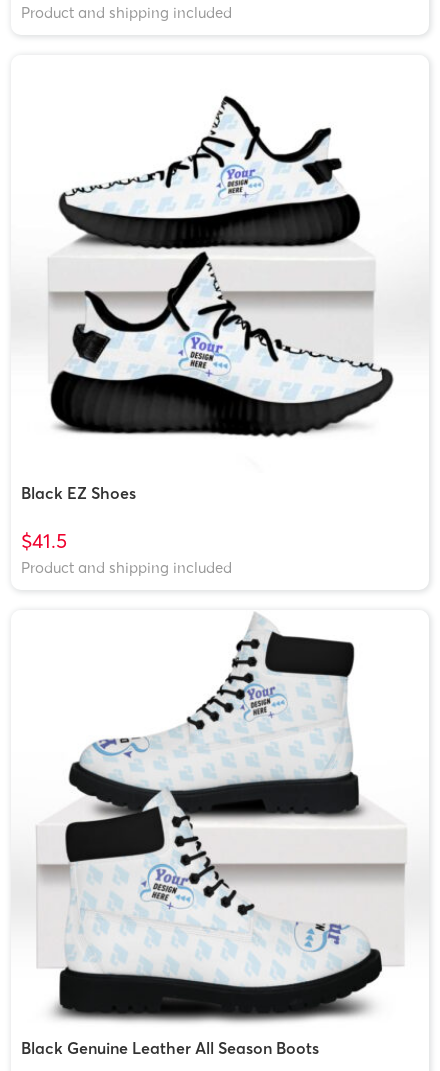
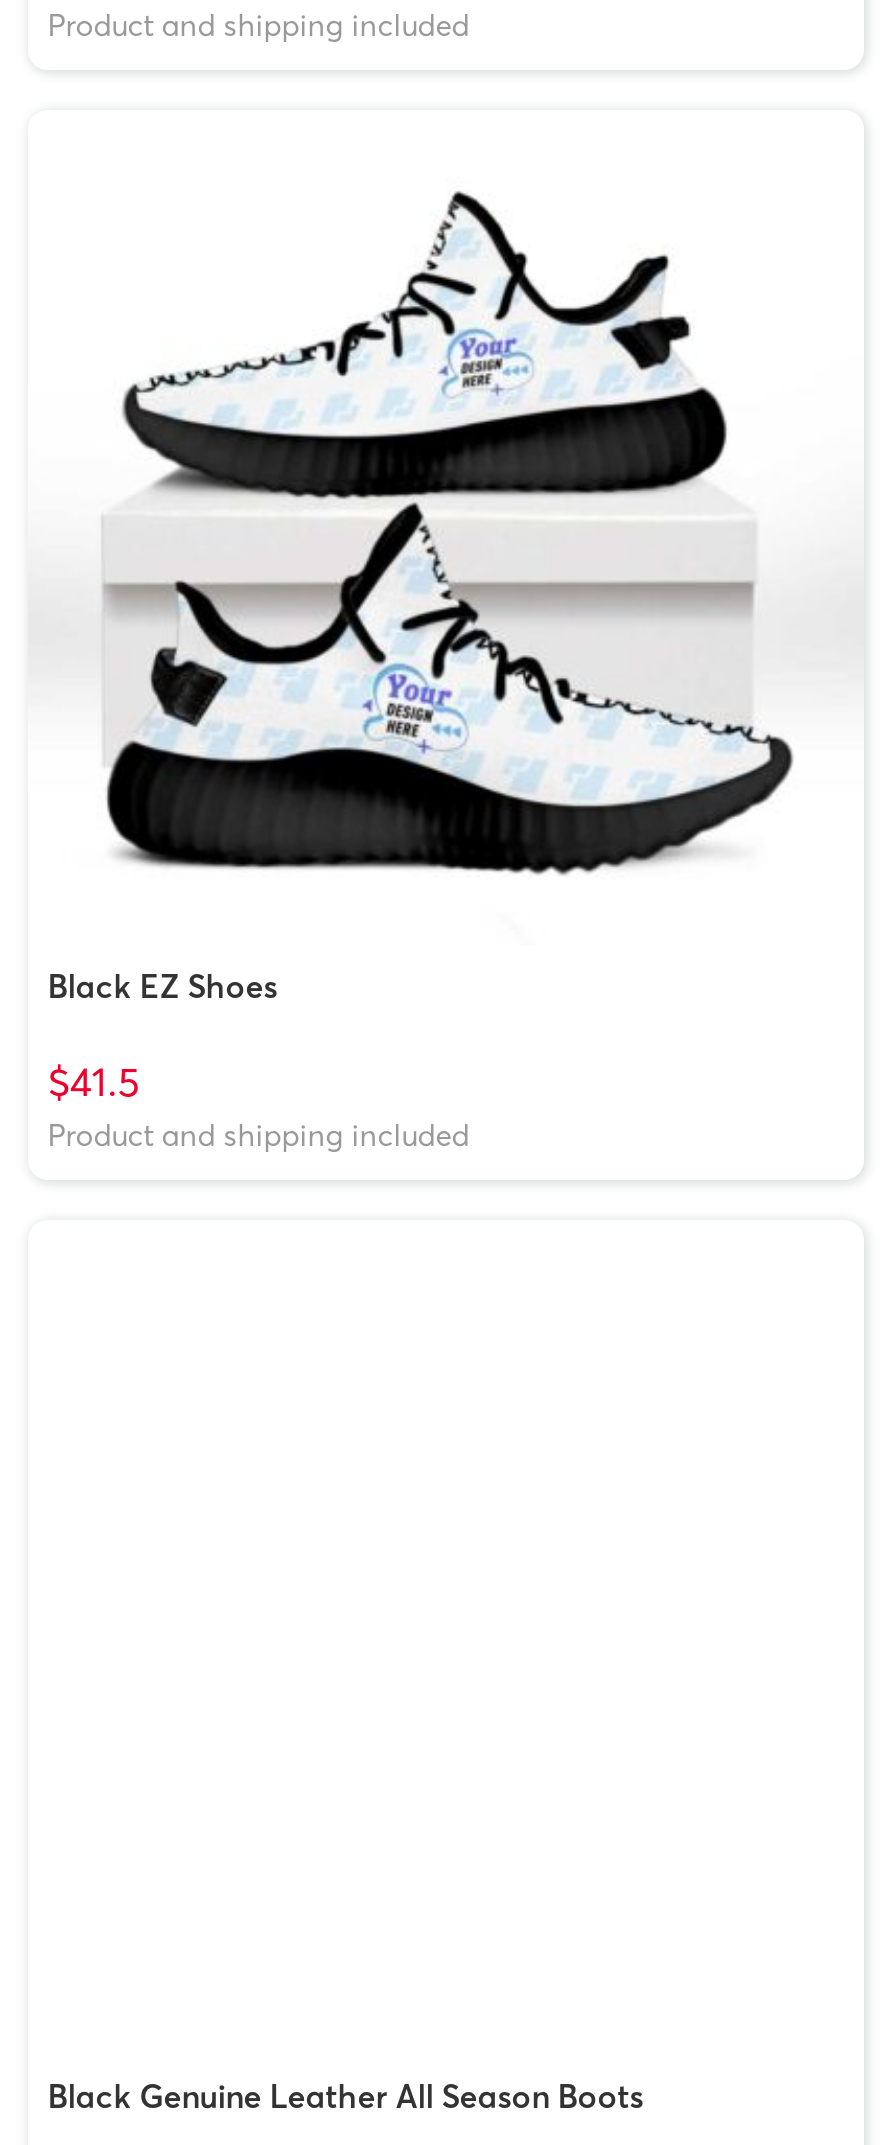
[36,613,407,1023] [image] -> none

